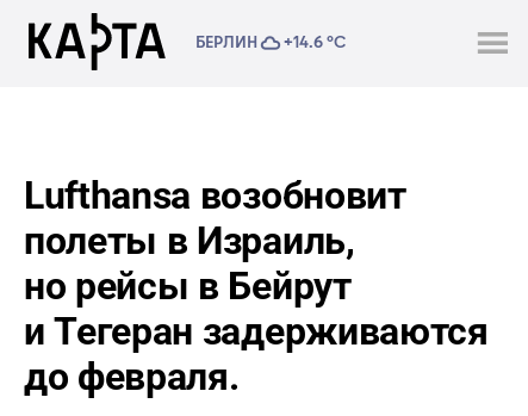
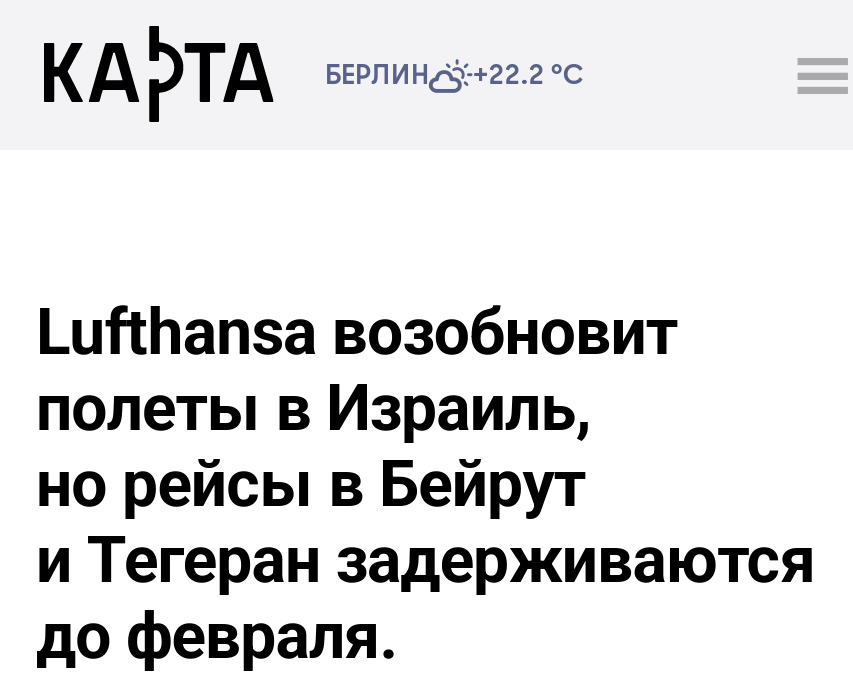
[196,30,346,54] БЕРЛИН +14.6 °C -> [325,54,583,94] БЕРЛИН +22.2 °C

